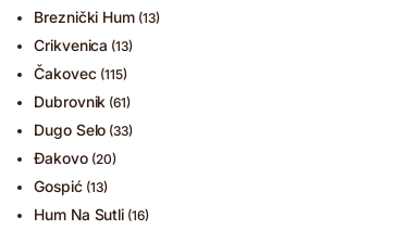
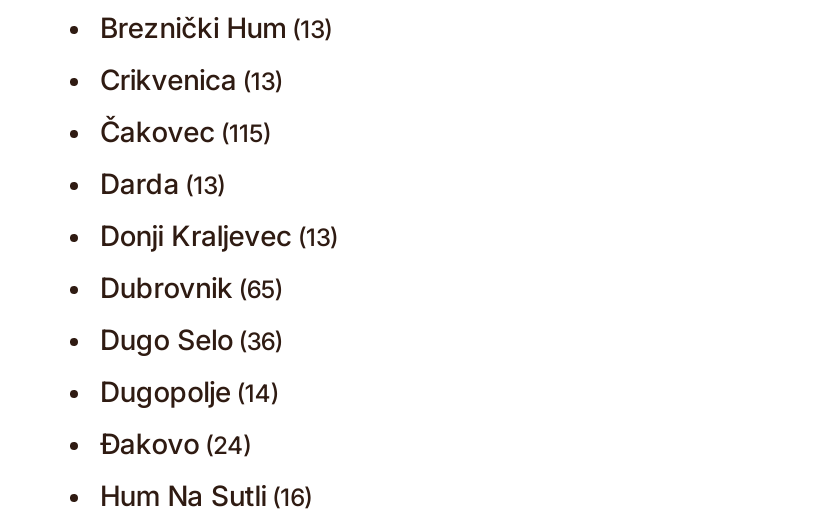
[34,92,133,195] Dubrovnik (61) | Dugo Selo (33) | Đakovo (20) | Gospić (13) -> [100,166,338,460] Darda (13) | Donji Kraljevec (13) | Dubrovnik (65) | Dugo Selo (36) | Dugopolje (14) | Đakovo (24)

